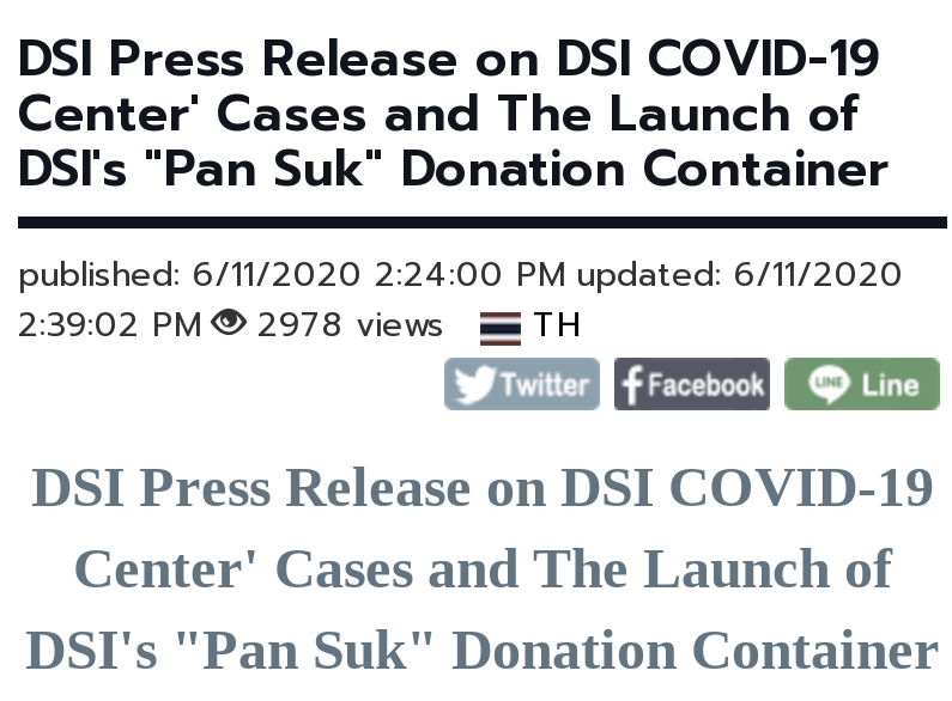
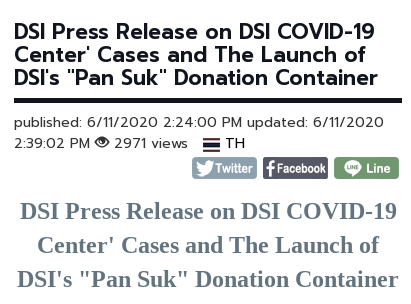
[18,301,581,352] 2:39:02 PM 2978 views TH -> [14,133,245,154] 2:39:02 PM 2971 views TH

